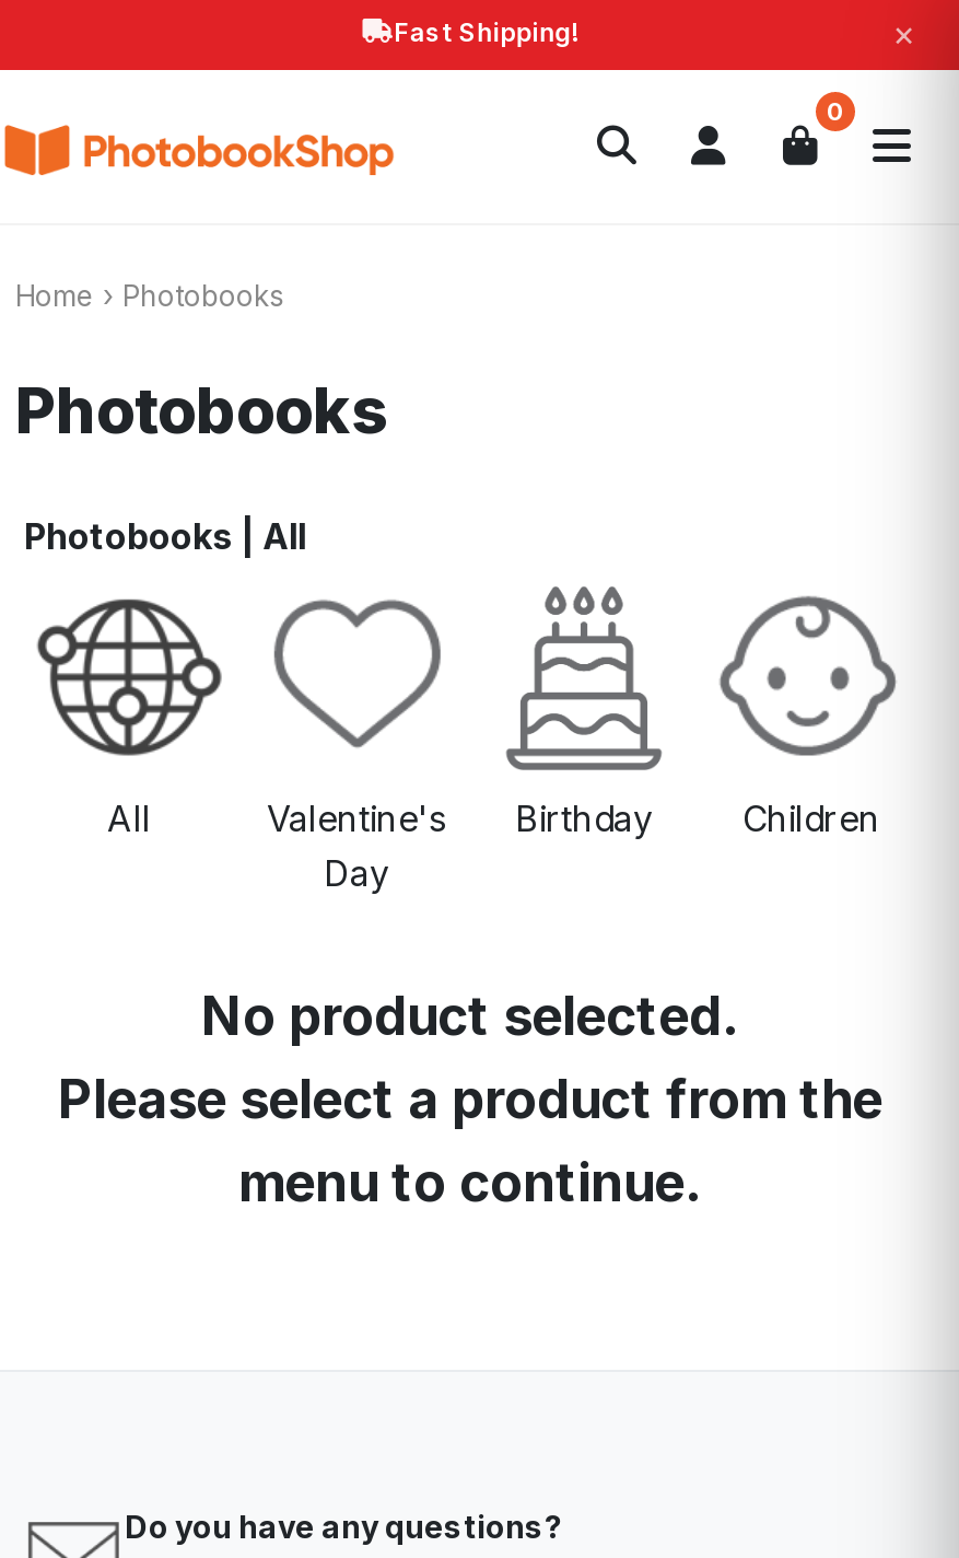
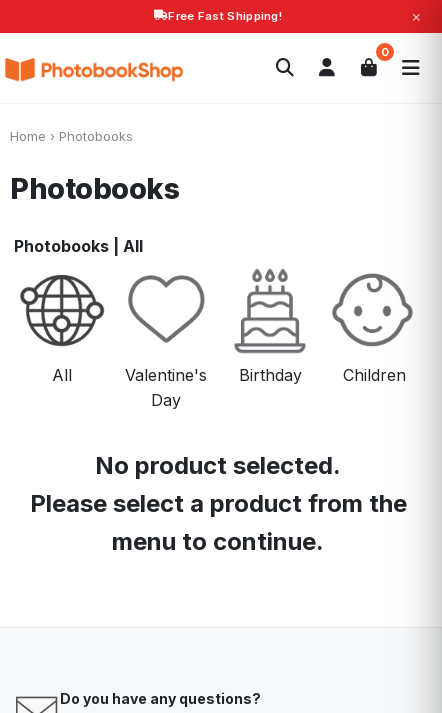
[394,17,578,47] Fast Shipping! -> [168,9,282,23] Free Fast Shipping!

